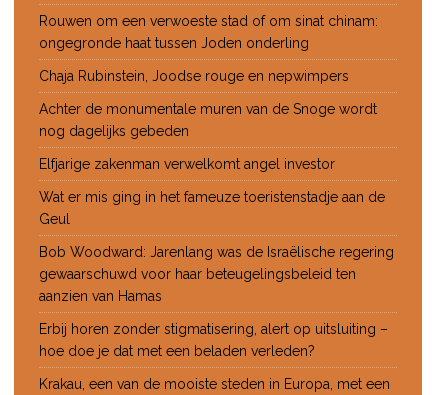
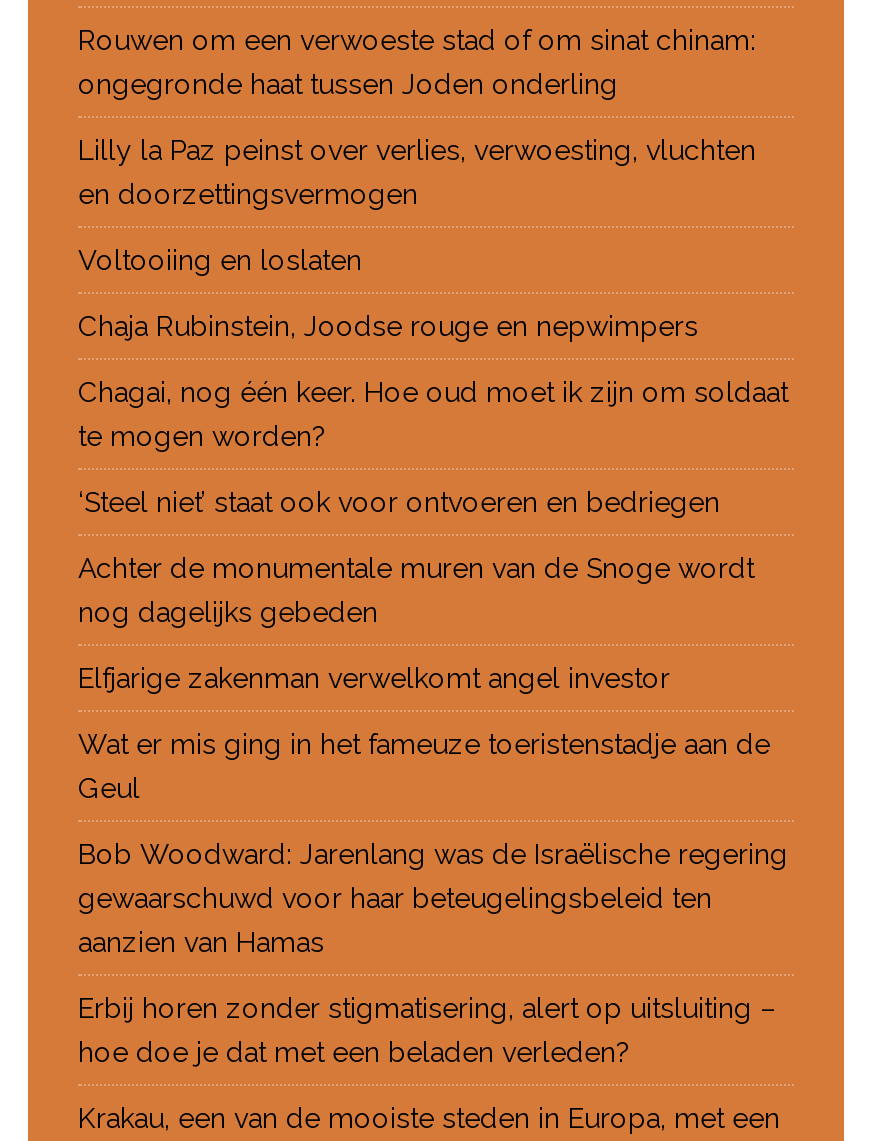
none -> [78,135,756,277] Lilly la Paz peinst over verlies, verwoesting, vluchten | en doorzettingsvermogen | Voltooiing en loslaten
none -> [78,377,788,519] Chagai, nog één keer. Hoe oud moet ik zijn om soldaat | te mogen worden? | ‘Steel niet’ staat ook voor ontvoeren en bedriegen

